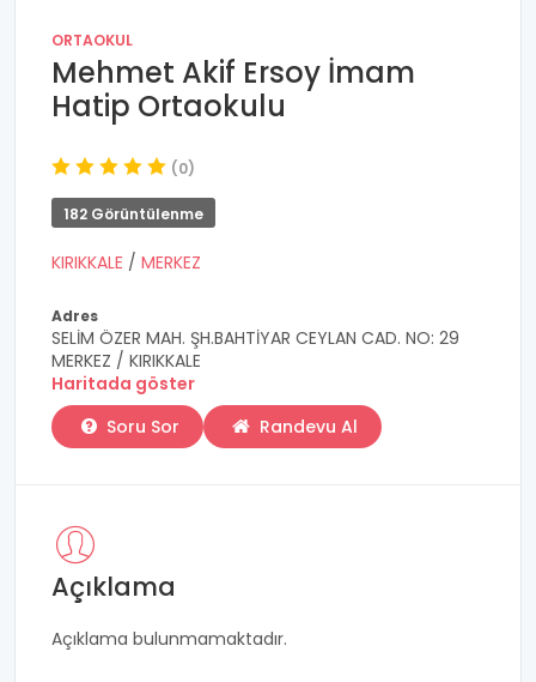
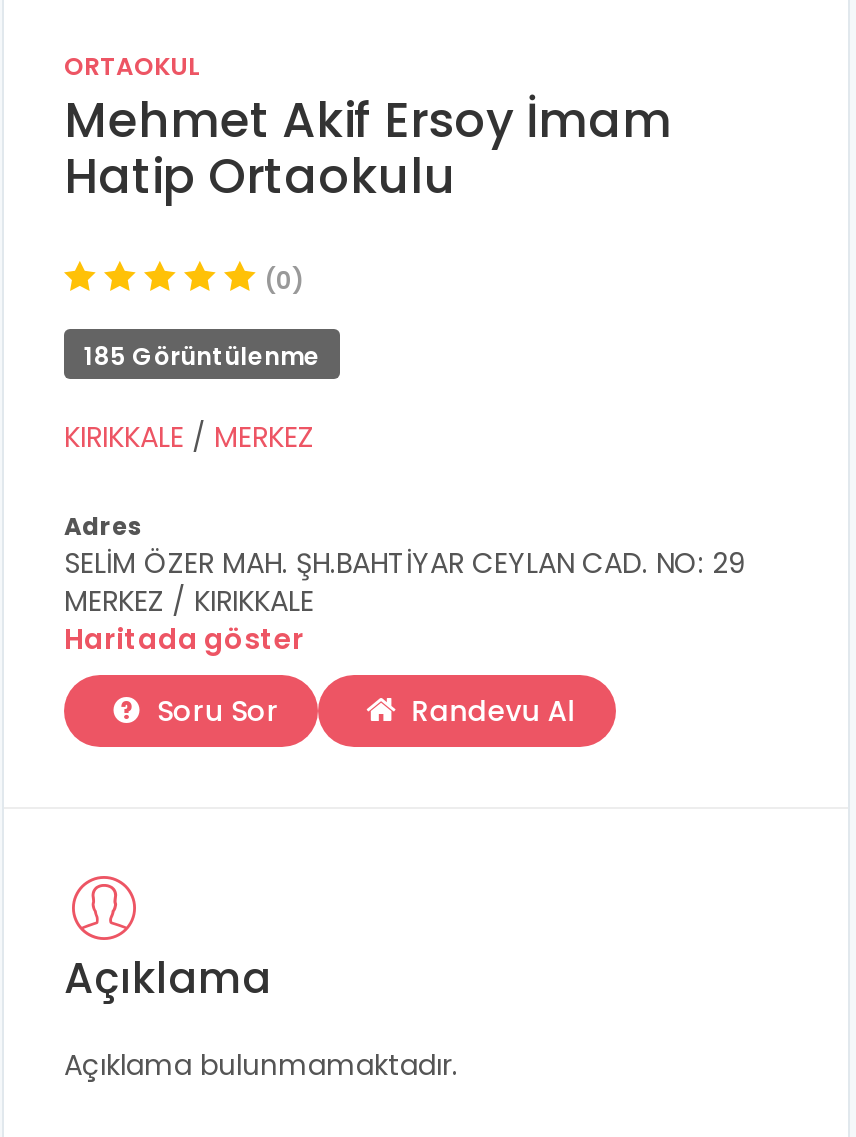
[63,204,203,224] 182 Görüntülenme -> [84,339,320,373] 185 Görüntülenme

